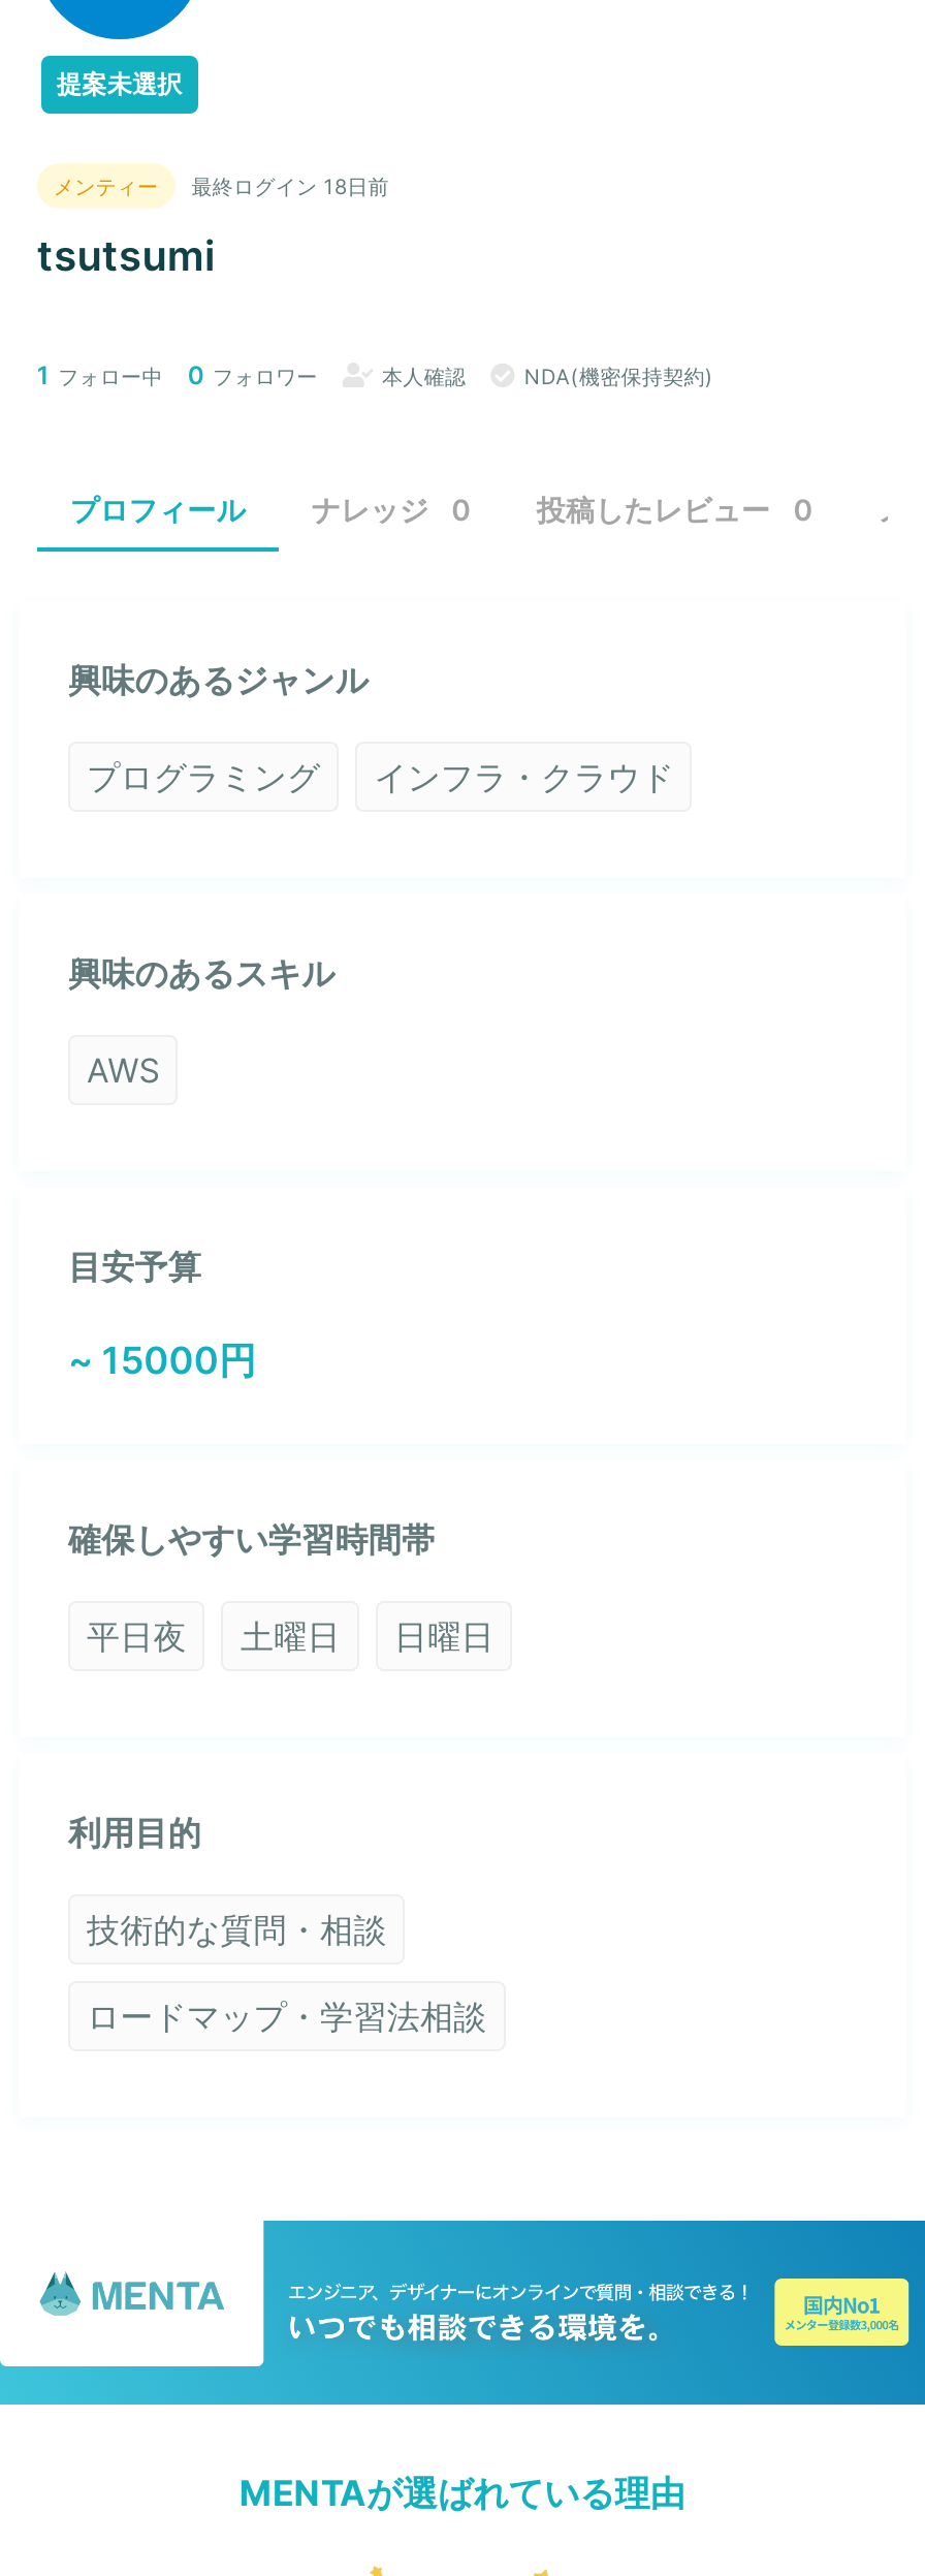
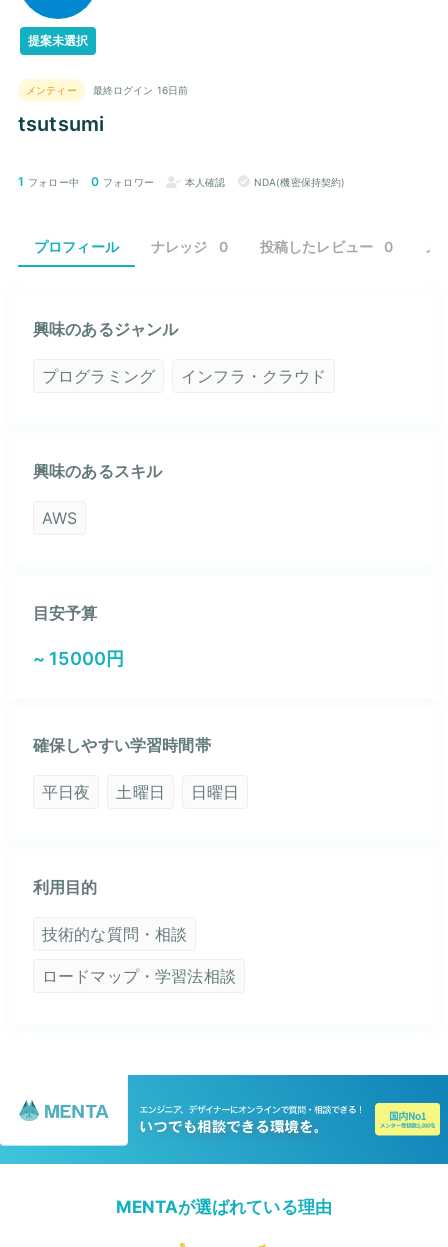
[191,174,389,199] 最終ログイン 18日前 -> [93,84,188,96] 最終ログイン 16日前

